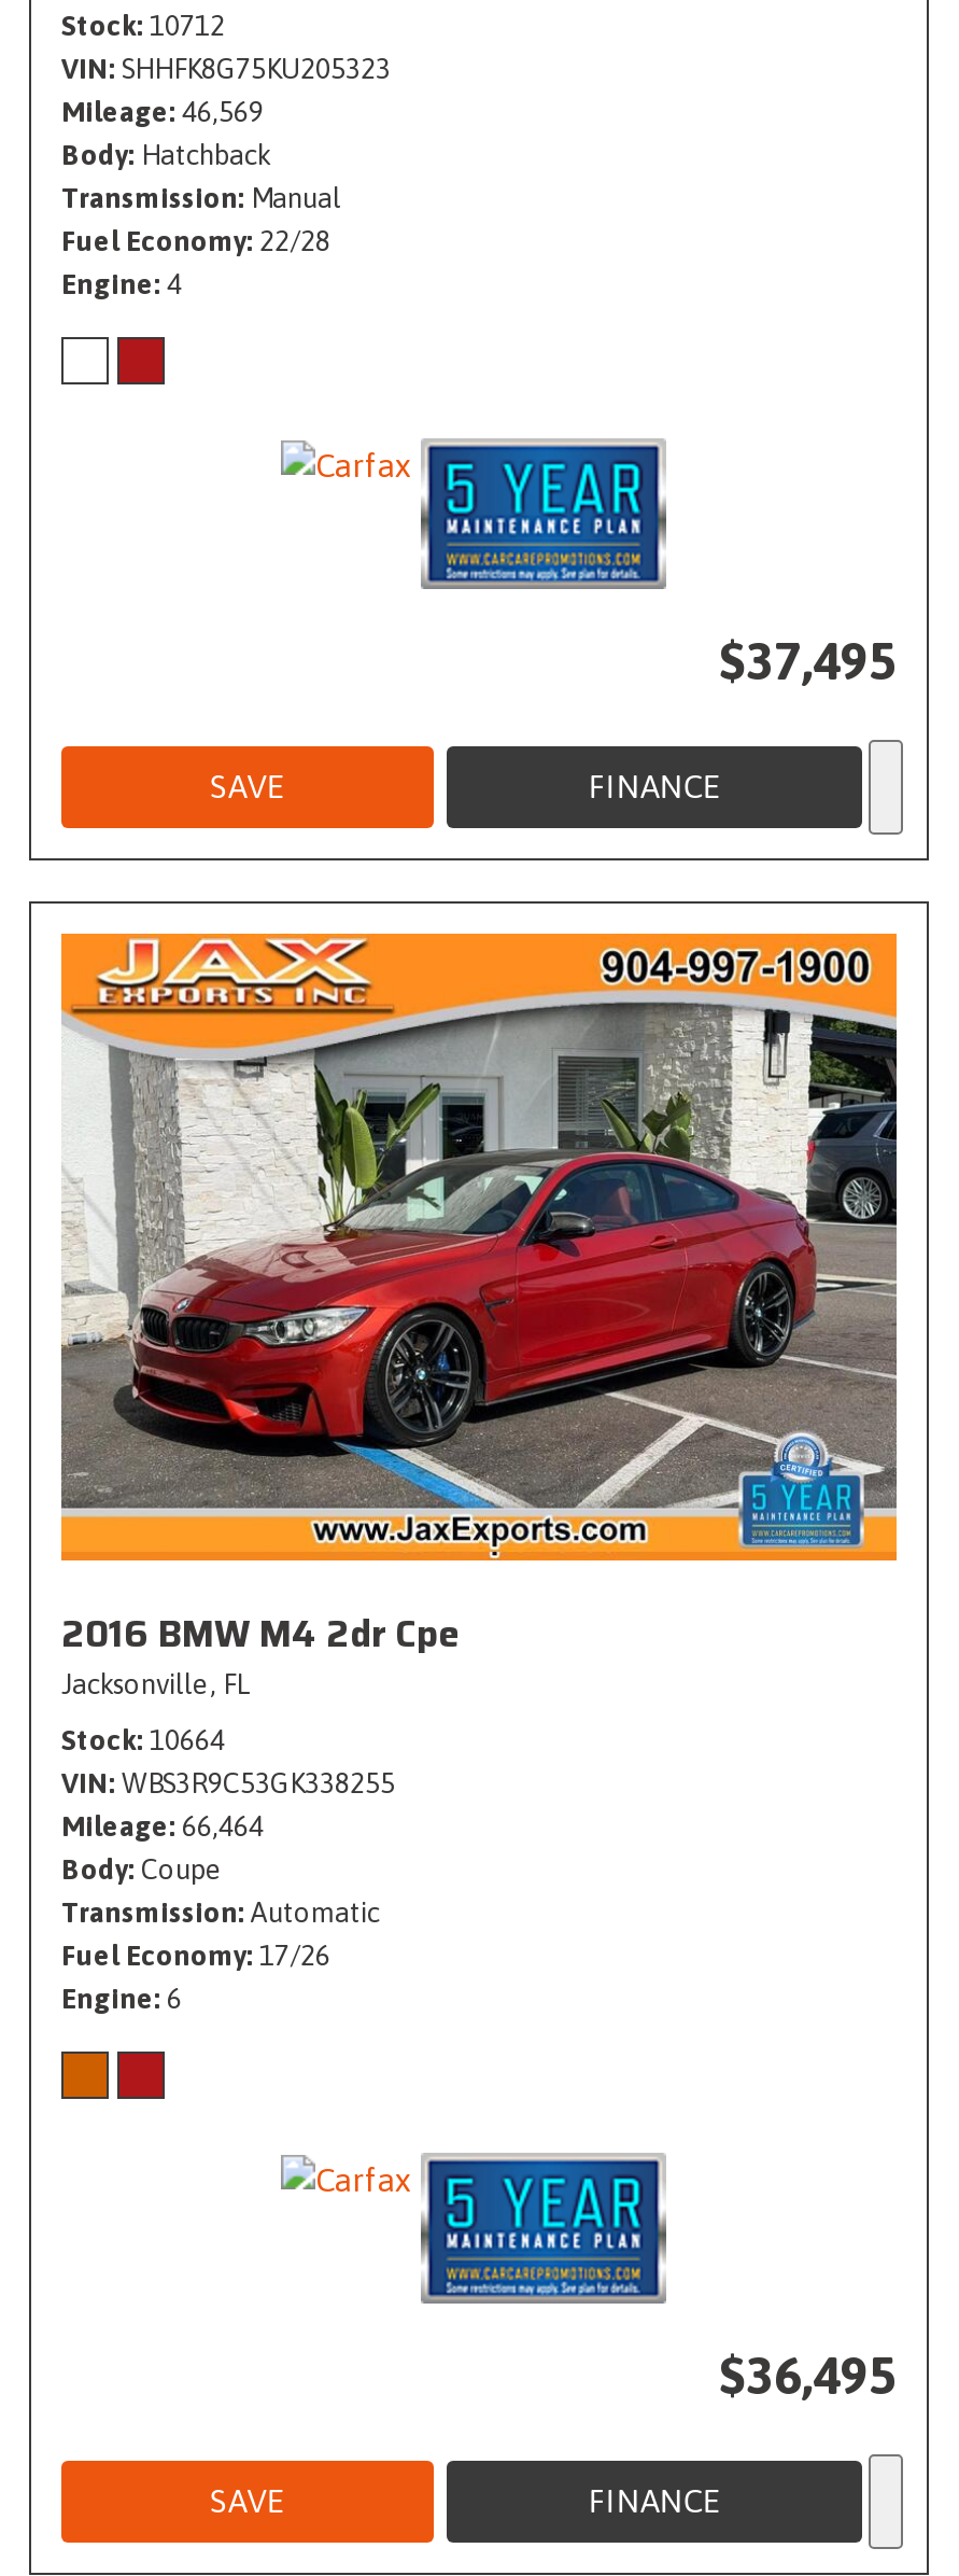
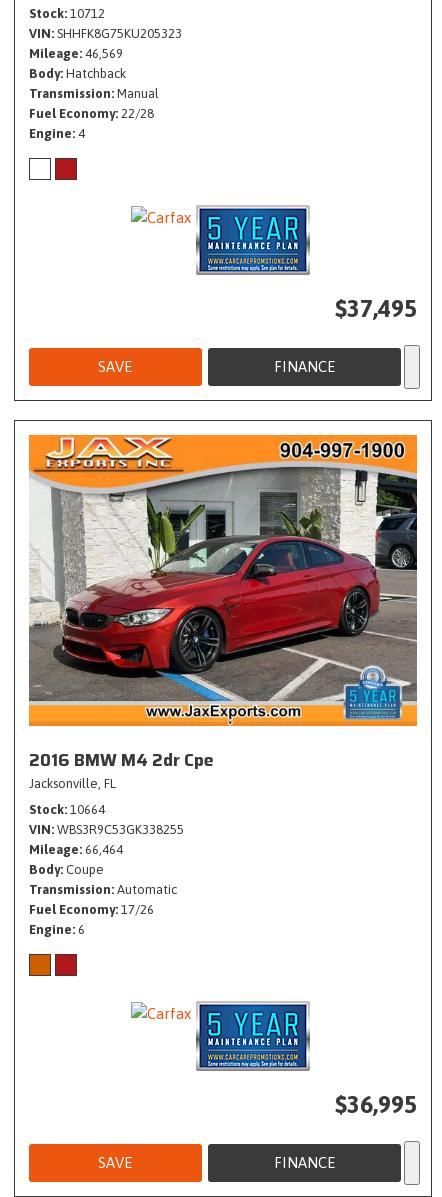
[720,2348,897,2406] $36,495 -> [335,1091,417,1118] $36,995

